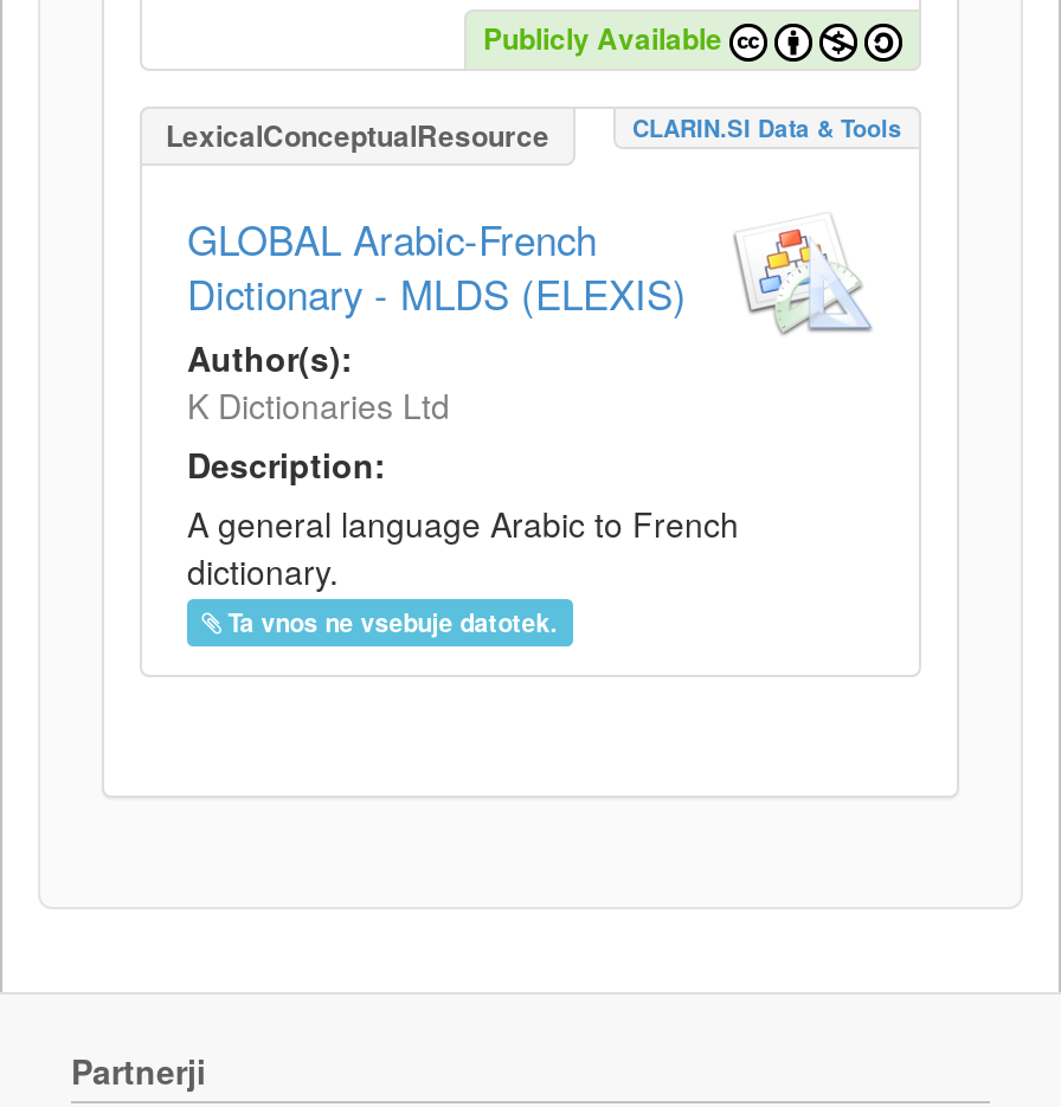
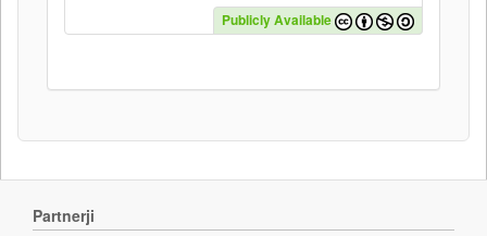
[159,111,902,639] [image] | LexicalConceptualResource | CLARIN.SI Data & Tools | GLOBAL Arabic-French | Dictionary - MLDS (ELEXIS) | Author(s): | K Dictionaries Ltd | Description: | A general language Arabic to French | dictionary. | Ta vnos ne vsebuje datotek. -> none

